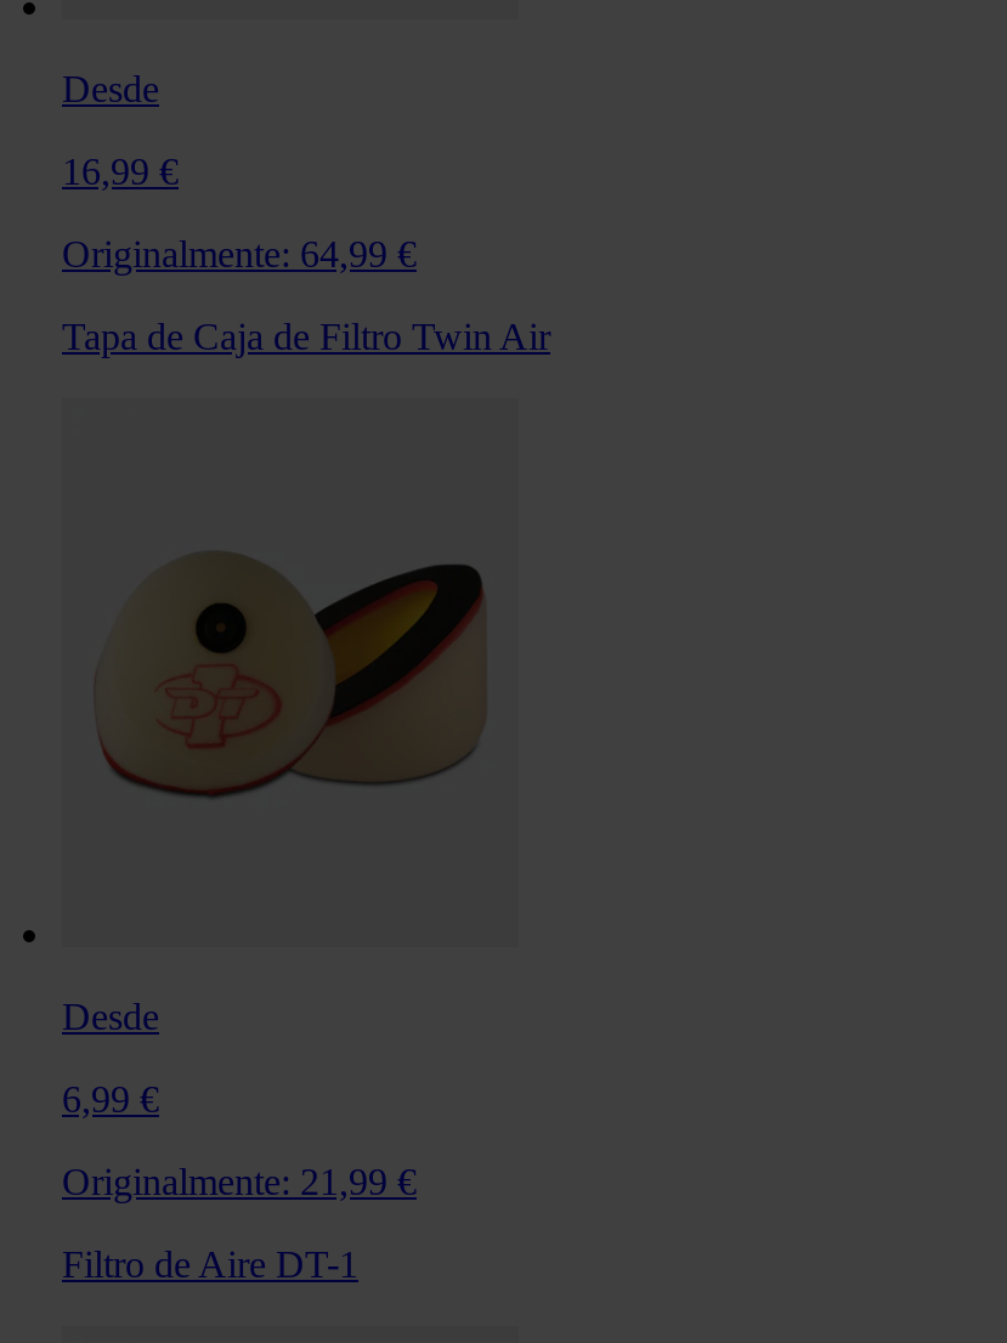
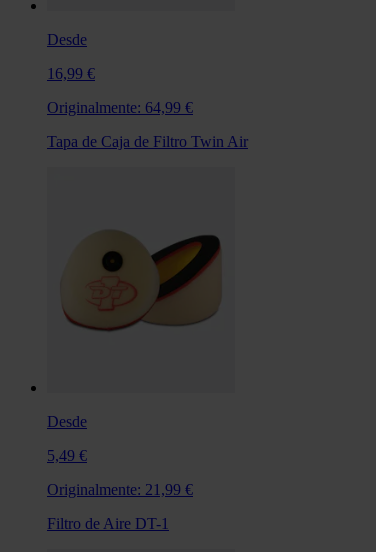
[62,1079,159,1121] 6,99 € -> [47,447,87,464] 5,49 €

